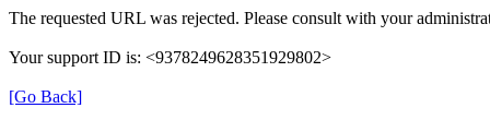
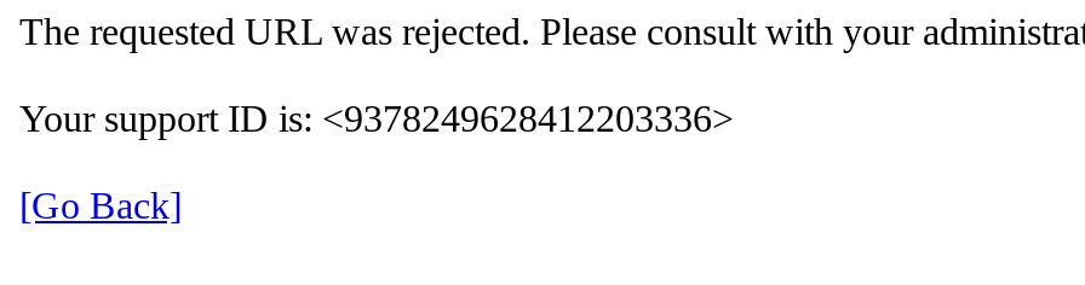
[9,48,331,67] Your support ID is: <9378249628351929802> -> [19,98,734,139] Your support ID is: <9378249628412203336>

